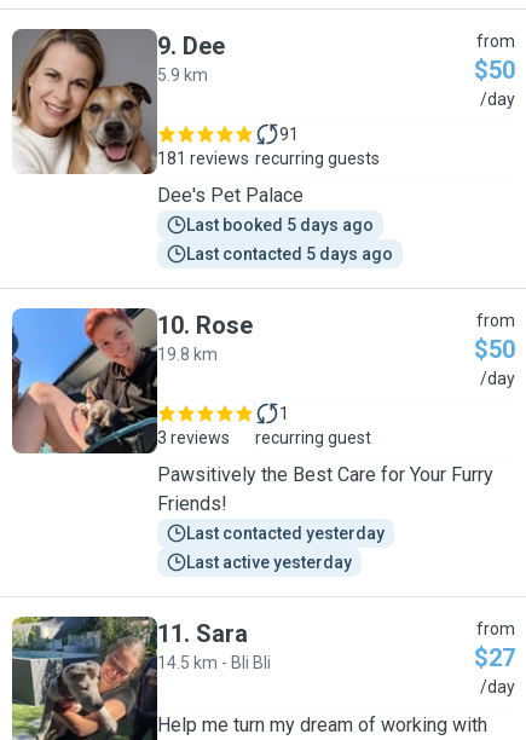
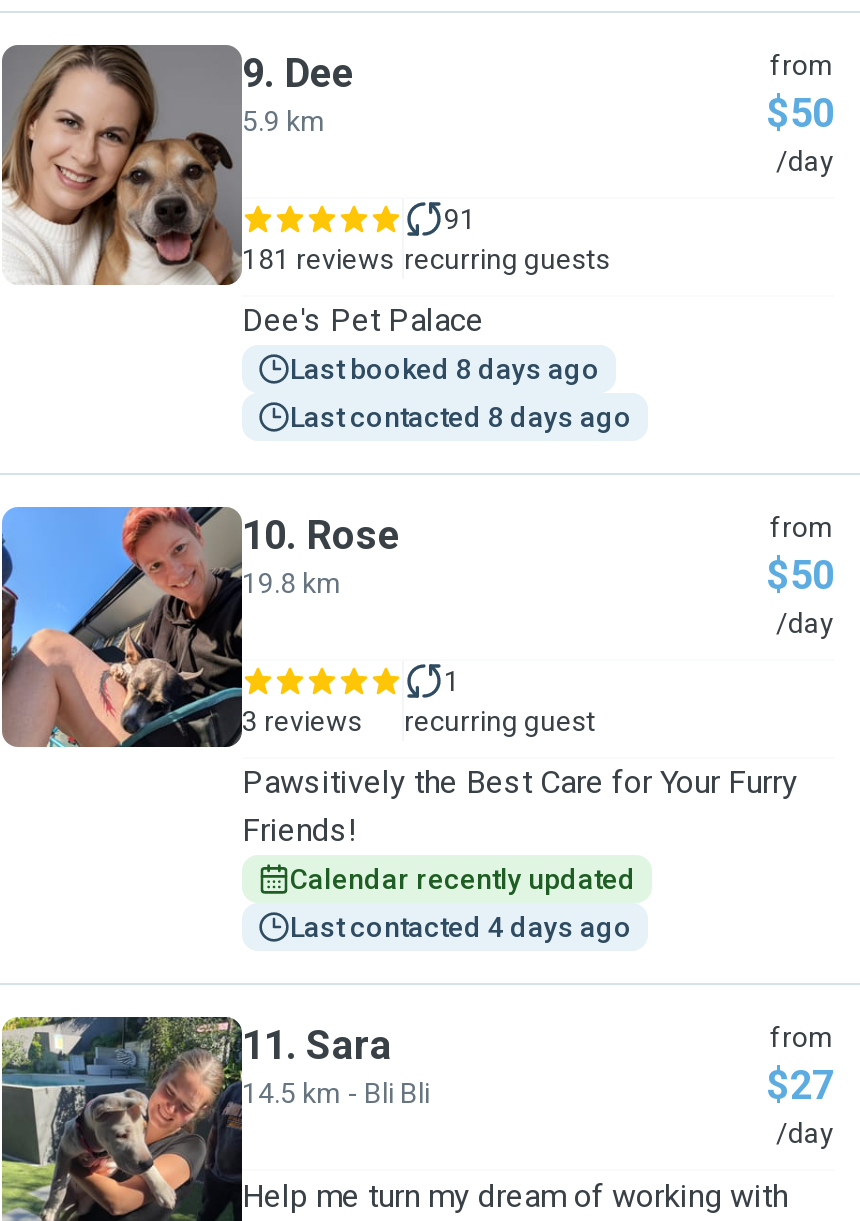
[186,215,374,235] Last booked 5 days ago -> [290,353,600,385] Last booked 8 days ago
[186,244,393,264] Last contacted 5 days ago -> [290,401,632,433] Last contacted 8 days ago
[186,524,385,543] Last contacted yesterday -> [290,863,636,895] Calendar recently updated
[186,553,352,572] Last active yesterday -> [290,911,632,943] Last contacted 4 days ago

